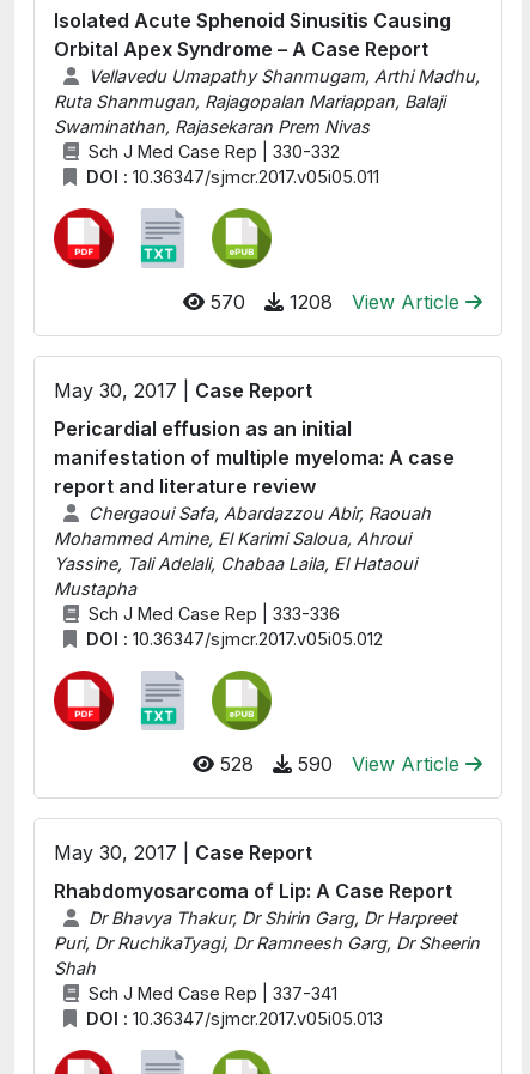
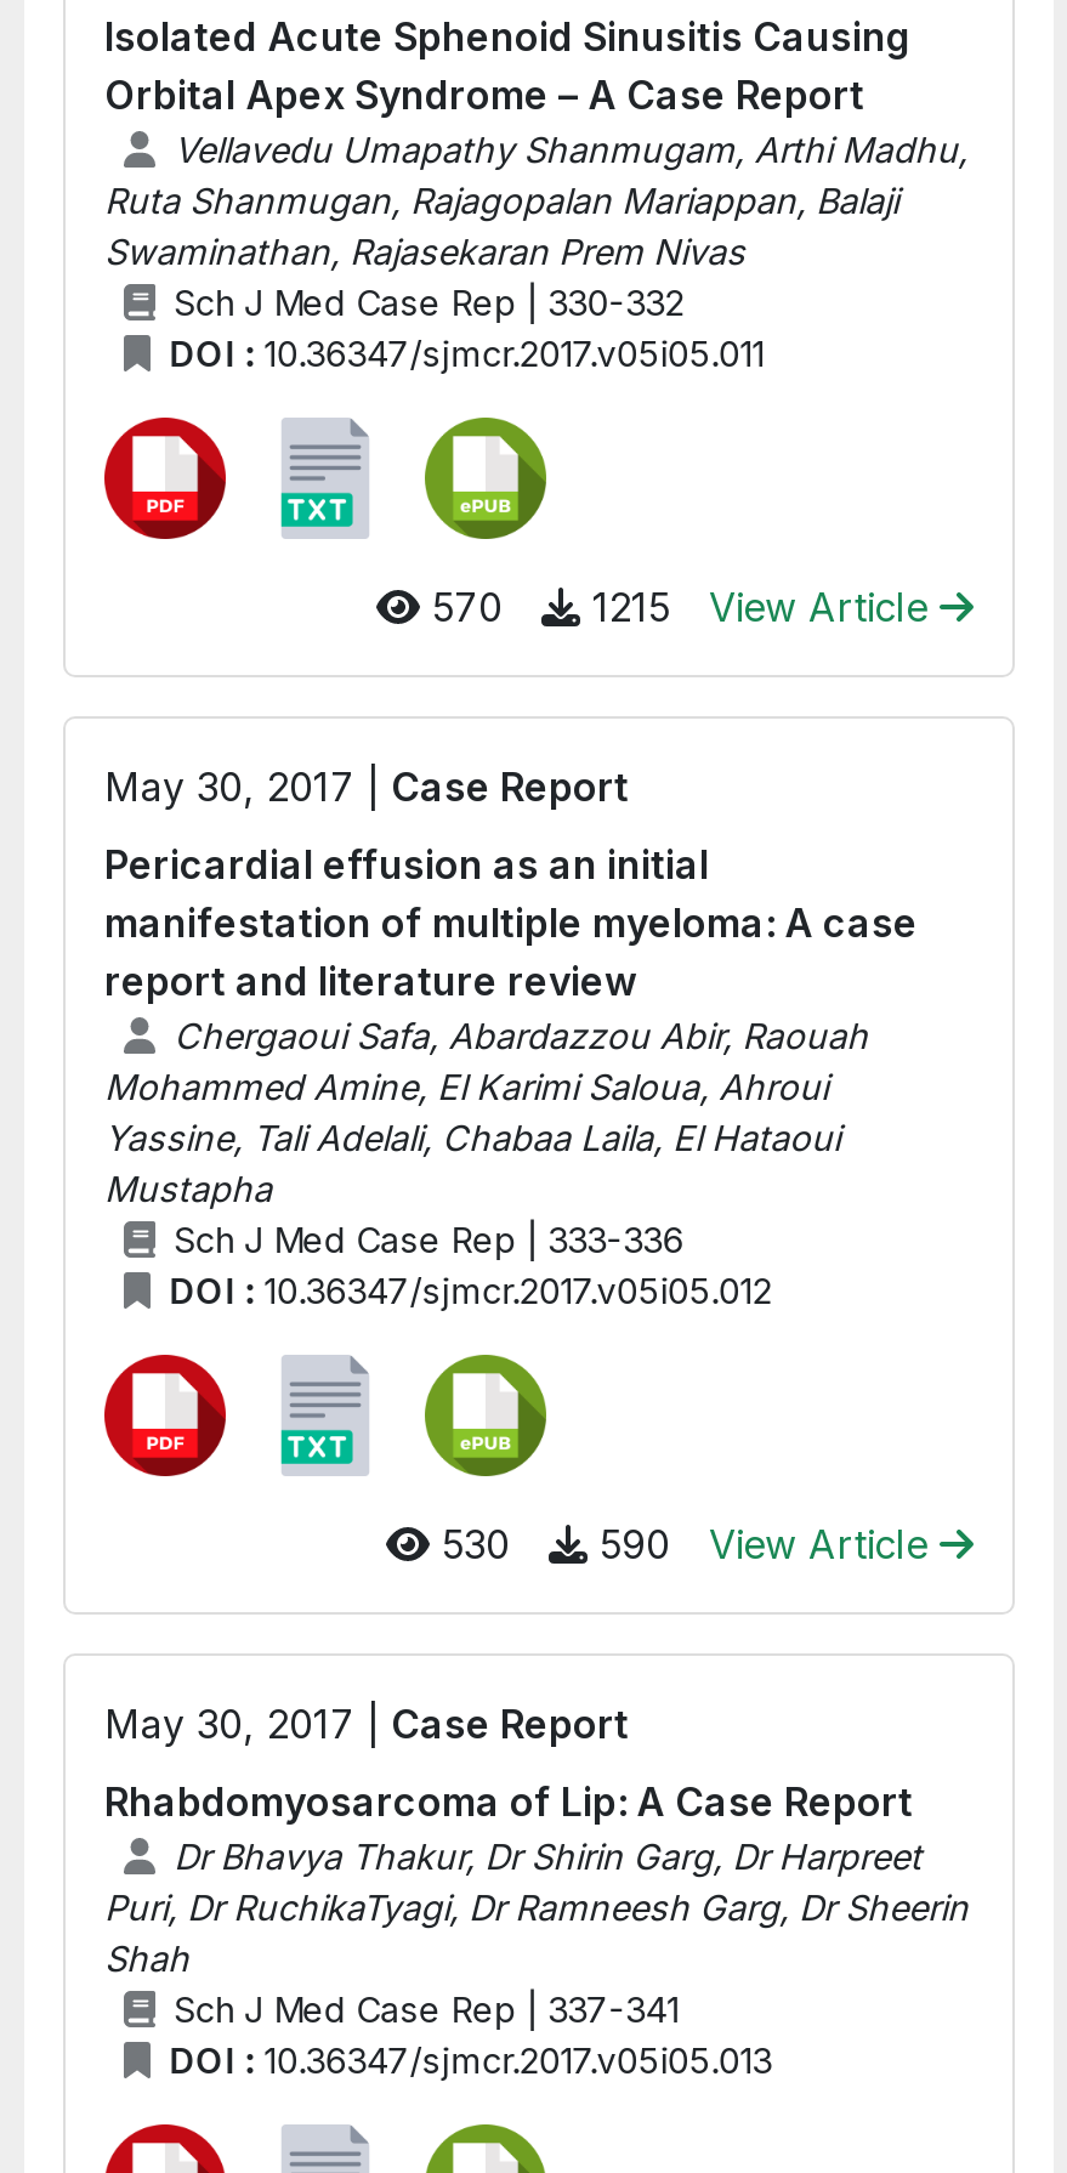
[205,290,465,314] 570 1208 View Article -> [420,583,940,631] 570 1215 View Article
[214,752,465,776] 528 590 View Article -> [430,1520,940,1568] 530 590 View Article

